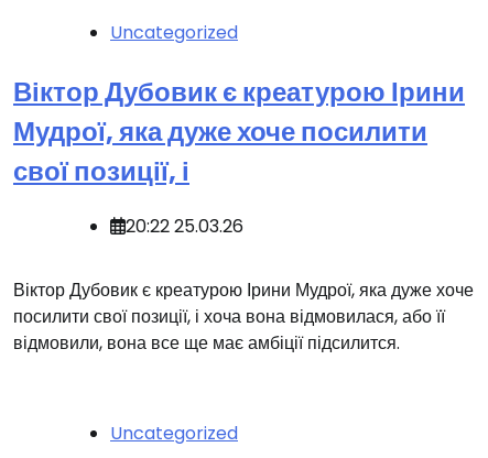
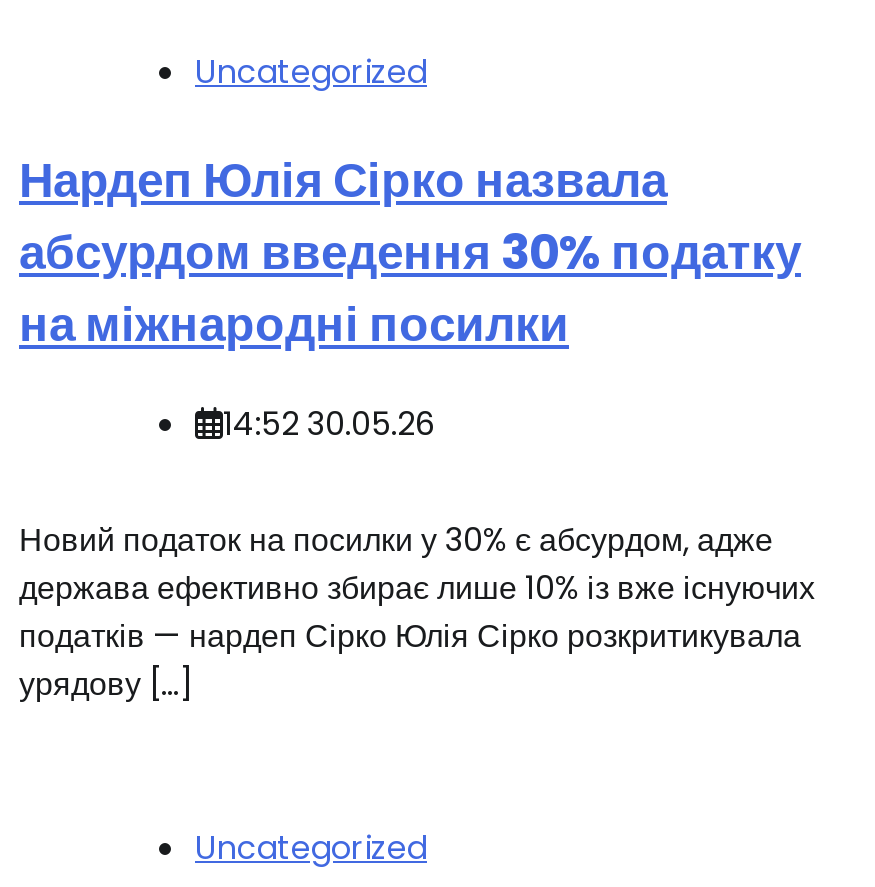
[13,73,465,189] Віктор Дубовик є креатурою Ірини | Мудрої, яка дуже хоче посилити | свої позиції, і -> [19,146,801,356] Нардеп Юлія Сірко назвала | абсурдом введення 30% податку | на міжнародні посилки
[126,213,243,238] 20:22 25.03.26 -> [223,400,435,446] 14:52 30.05.26
[13,277,474,355] Віктор Дубовик є креатурою Ірини Мудрої, яка дуже хоче | посилити свої позиції, і хоча вона відмовилася, або її | відмовили, вона все ще має амбіції підсилится. -> [19,516,815,706] Новий податок на посилки у 30% є абсурдом, адже | держава ефективно збирає лише 10% із вже існуючих | податків — нардеп Сірко Юлія Сірко розкритикувала | урядову […]

